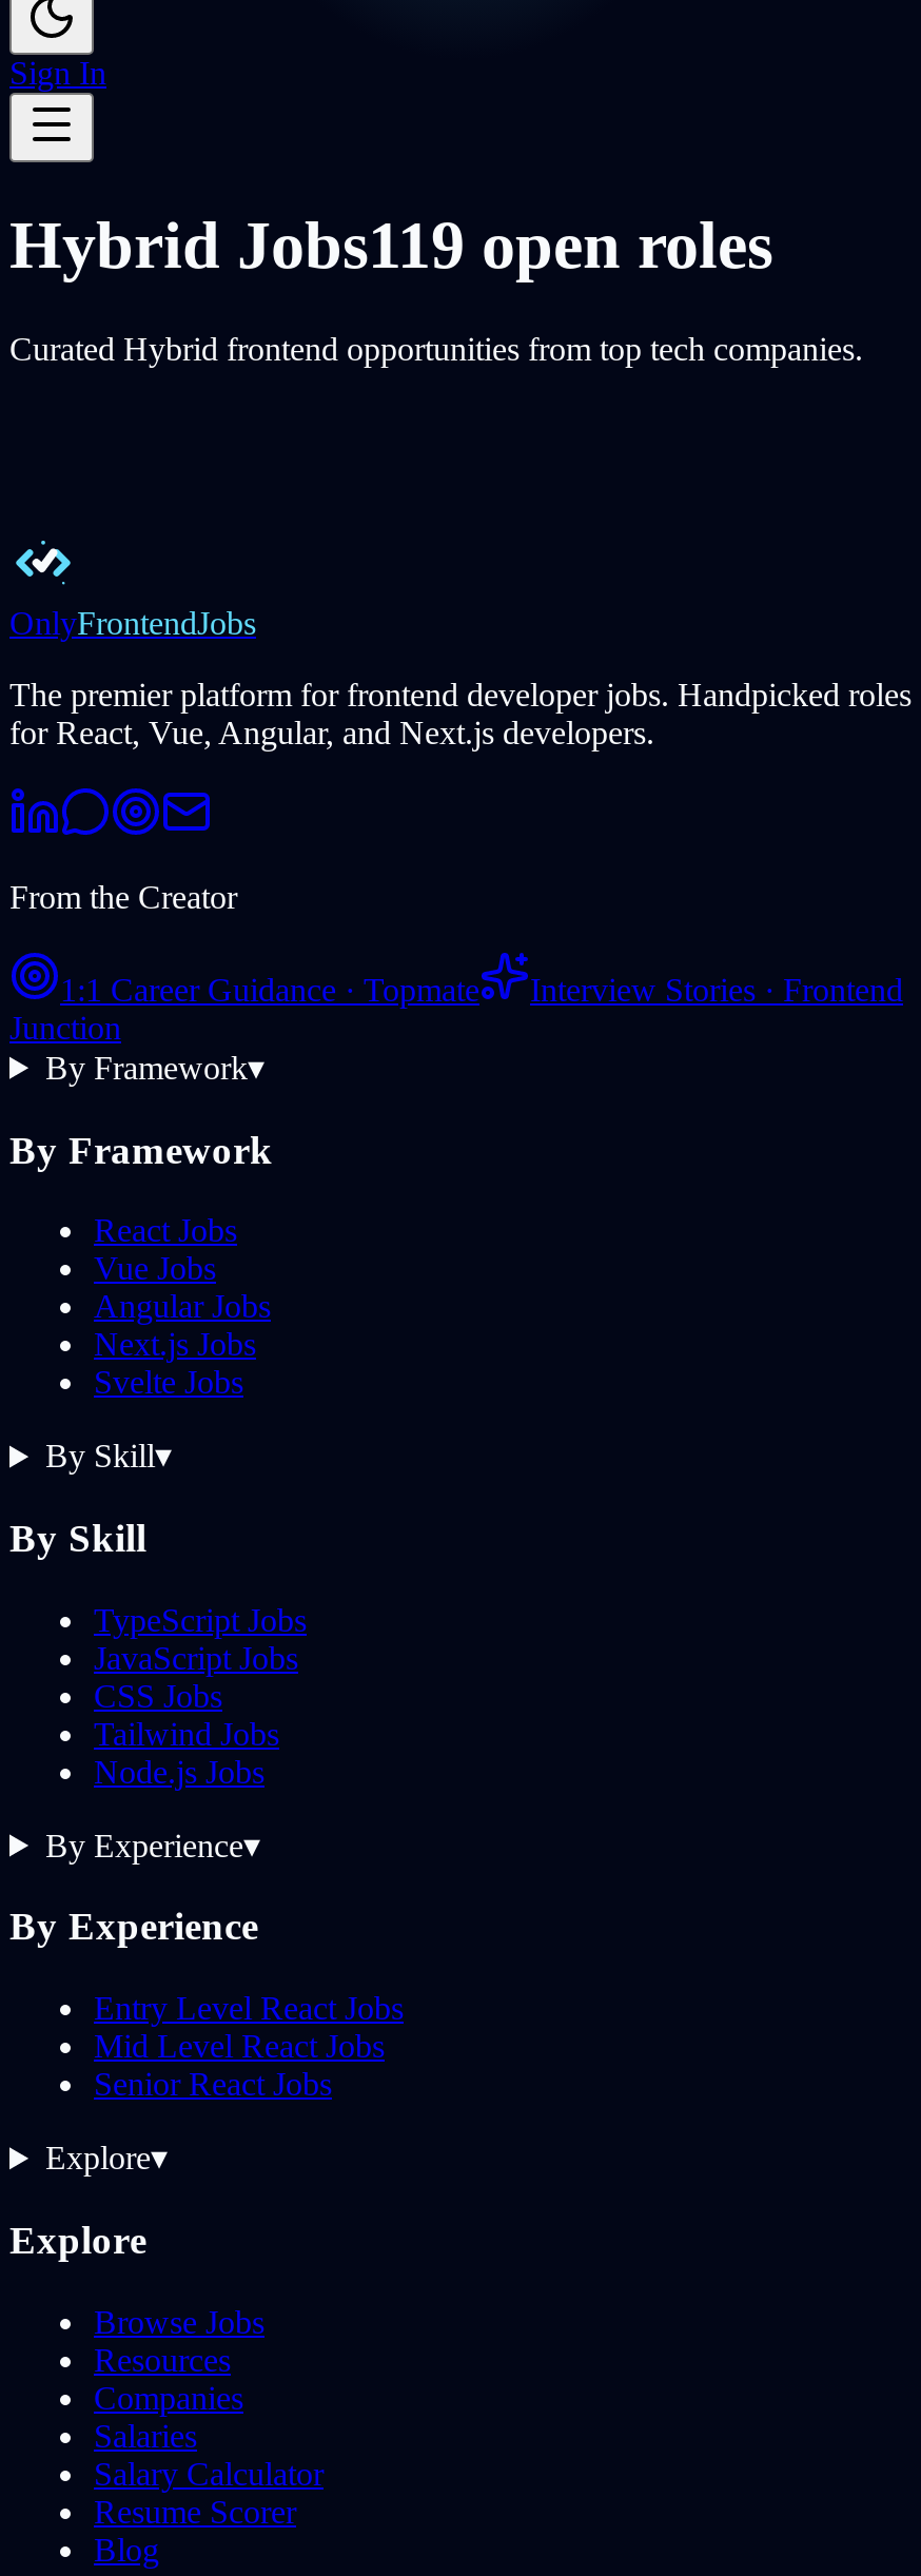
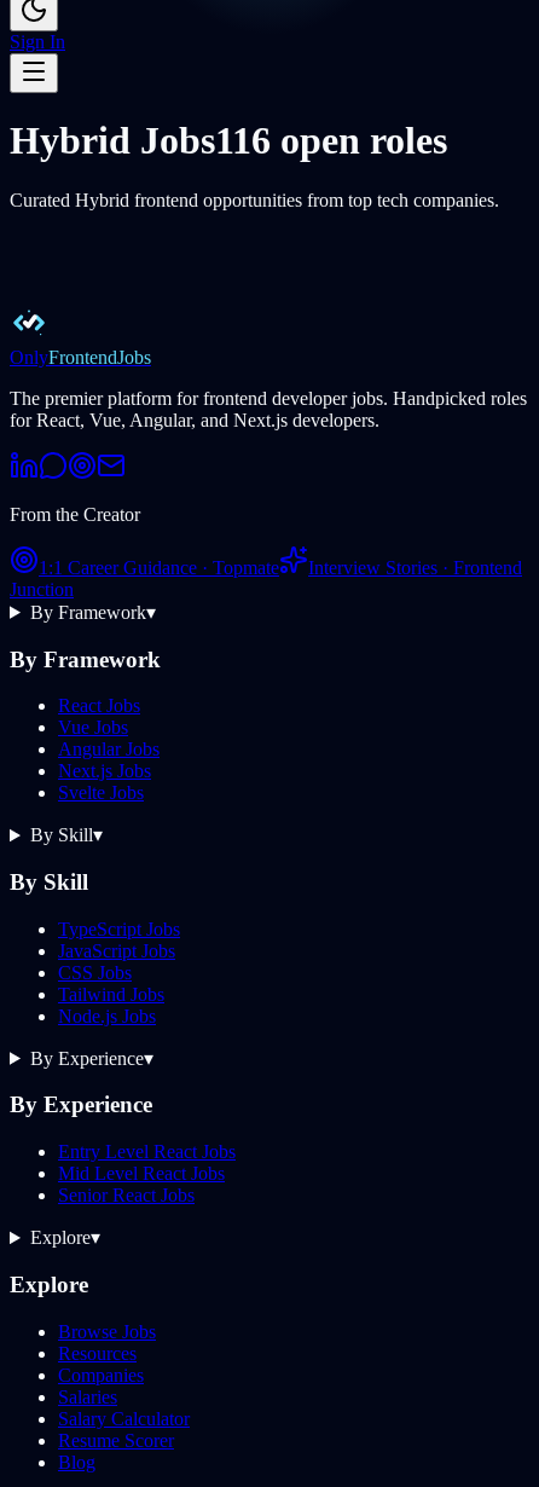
[9,207,772,283] Hybrid Jobs119 open roles -> [10,119,447,162] Hybrid Jobs116 open roles

